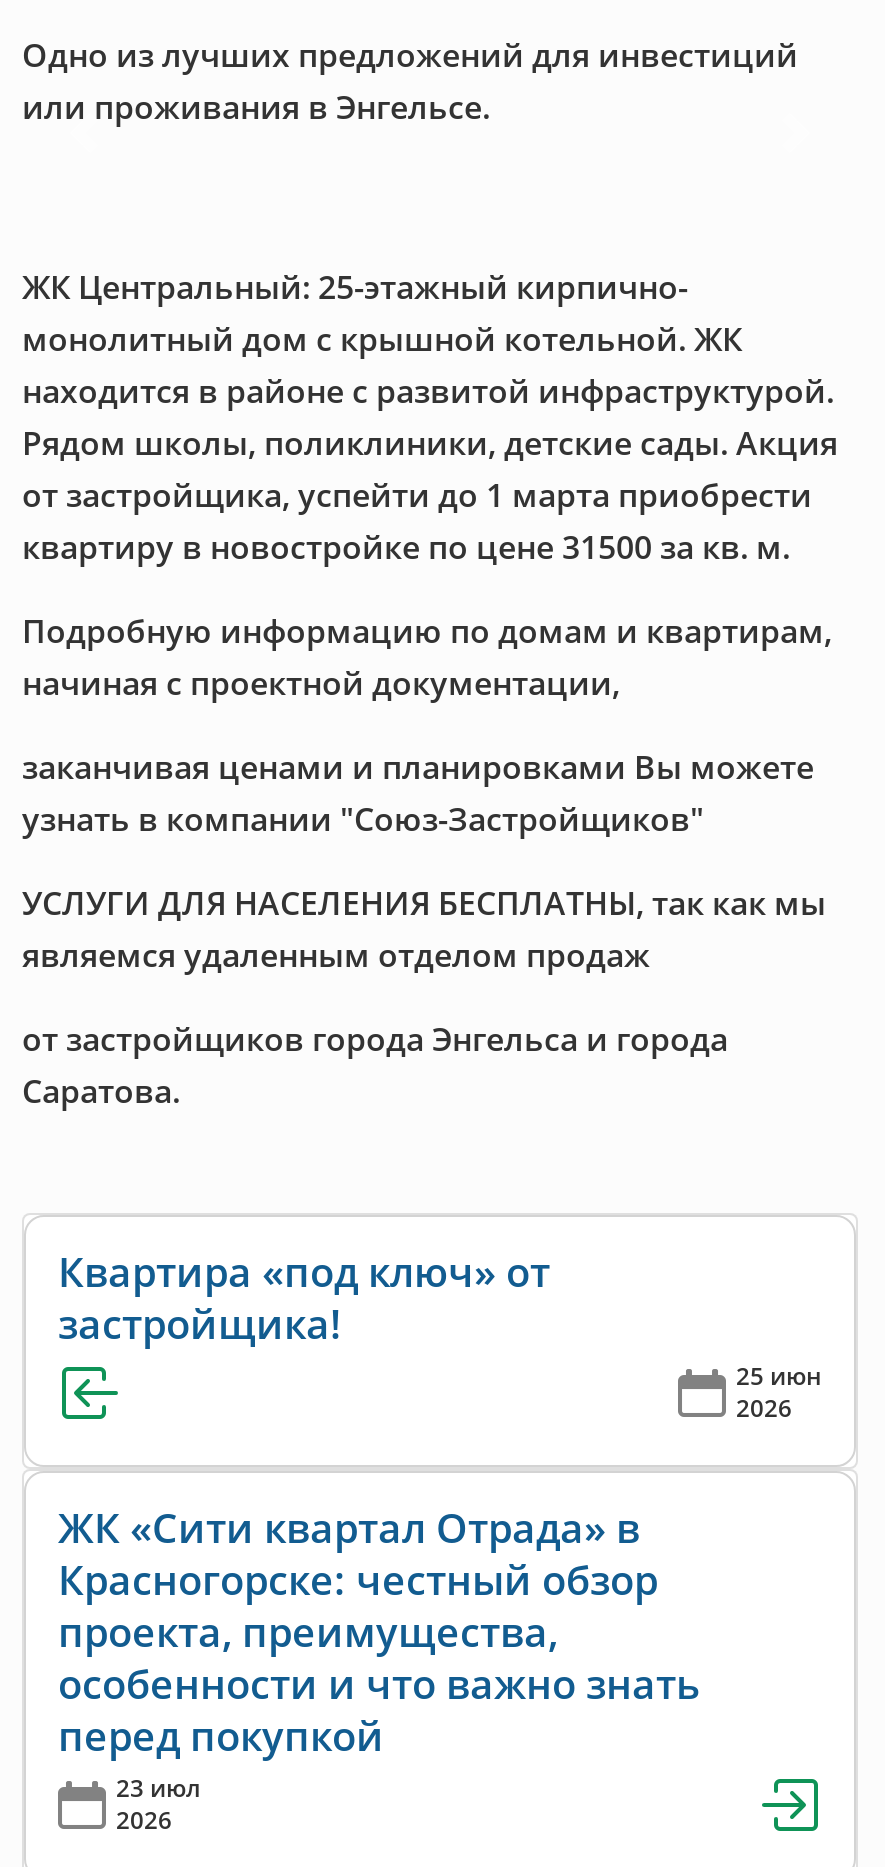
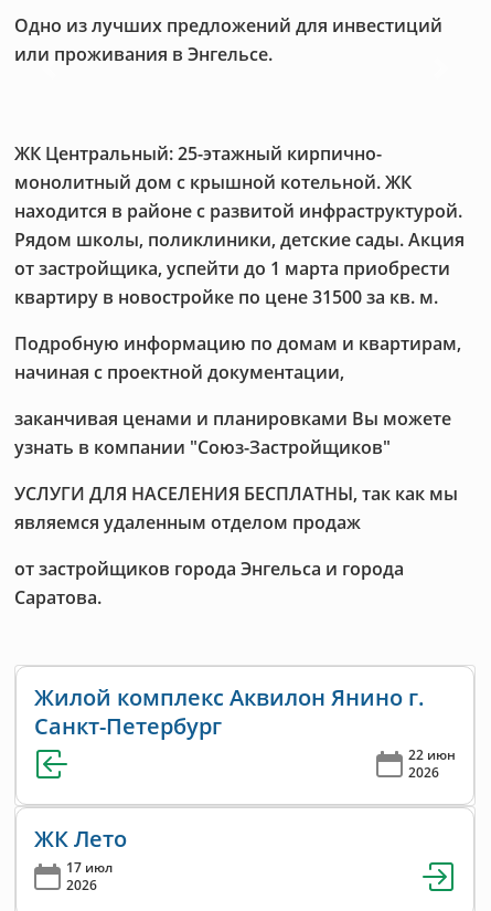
[58,1245,822,1393] Квартира «под ключ» от | застройщика! | 25 июн -> [34,682,456,764] Жилой комплекс Аквилон Янино г. | Санкт-Петербург | 22 июн
[58,1501,700,1805] ЖК «Сити квартал Отрада» в | Красногорске: честный обзор | проекта, преимущества, | особенности и что важно знать | перед покупкой | 23 июл -> [34,824,127,877] ЖК Лето | 17 июл

